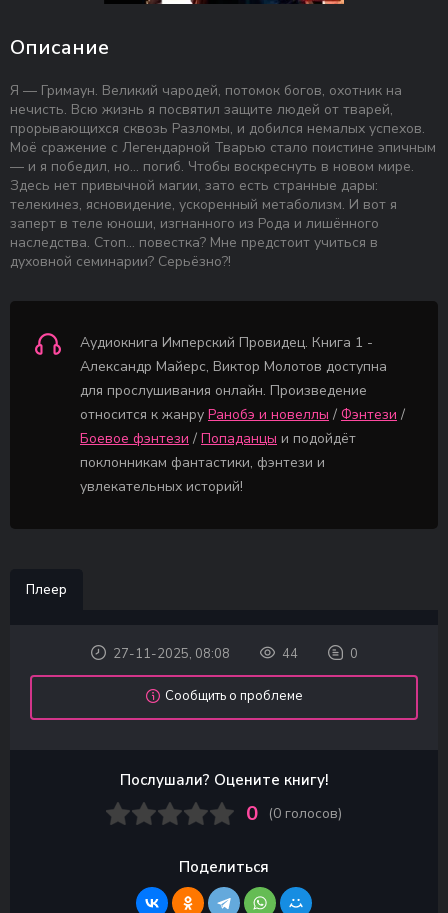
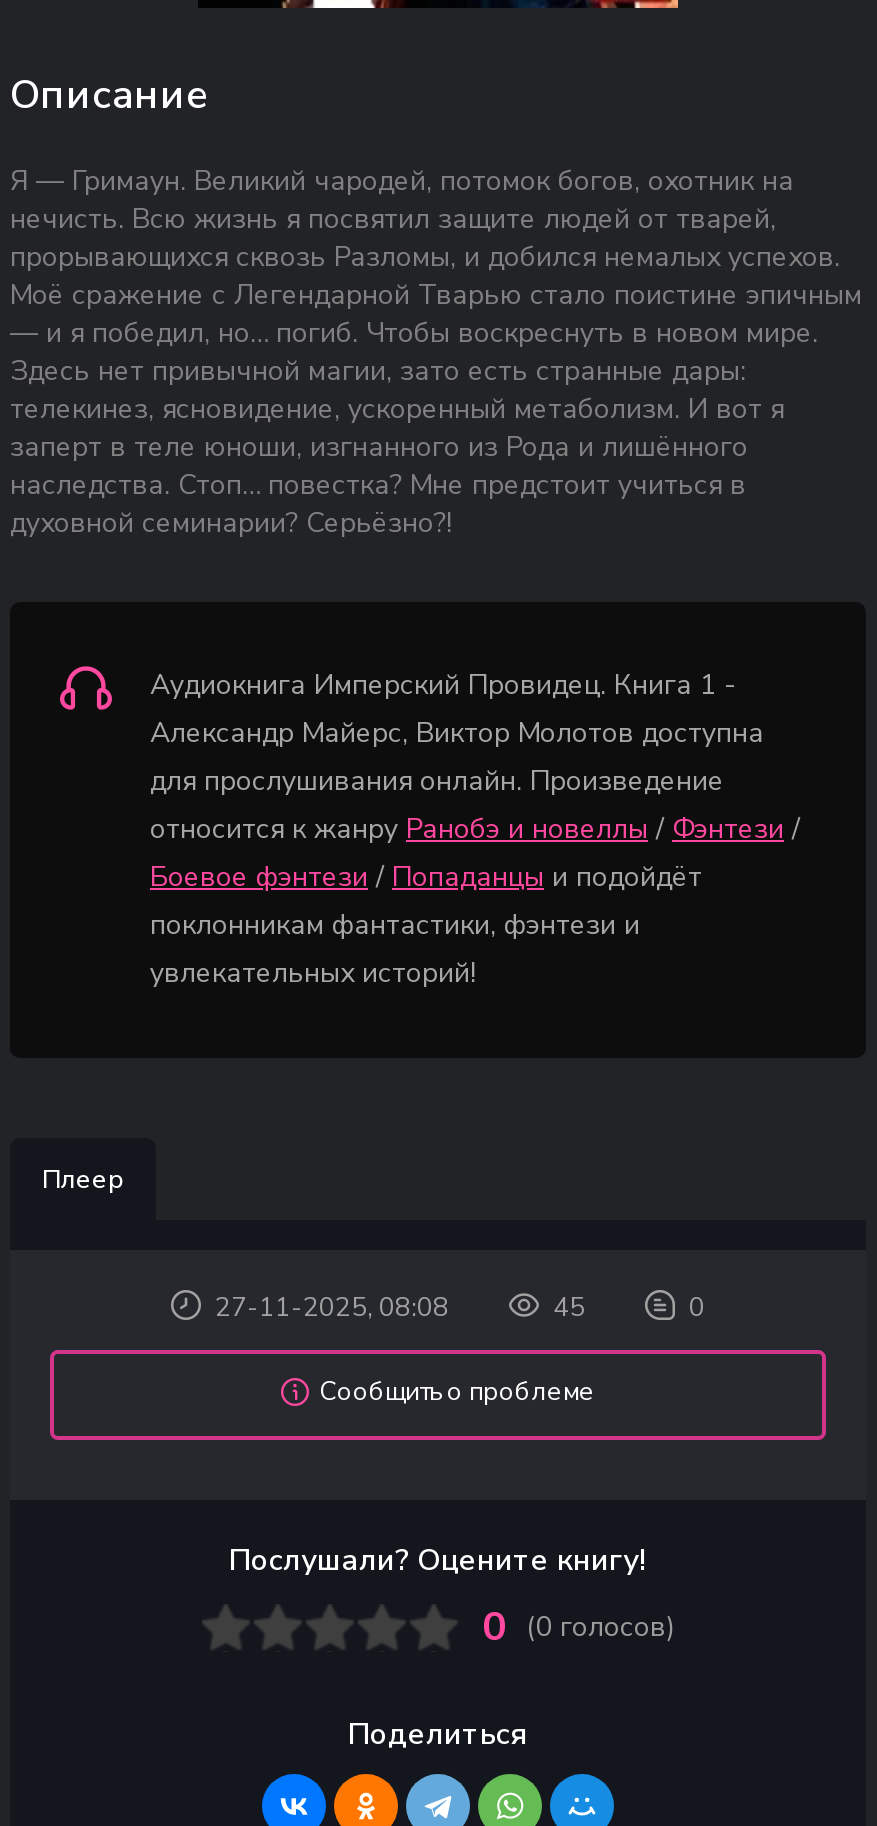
[281,645,297,663] 44 -> [553,1290,585,1326] 45

